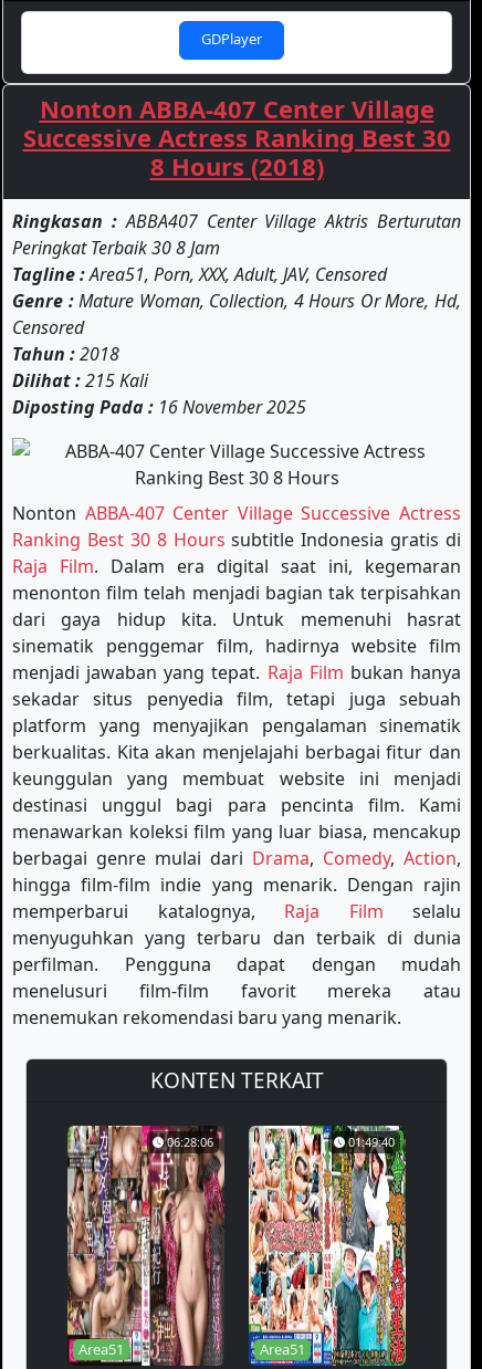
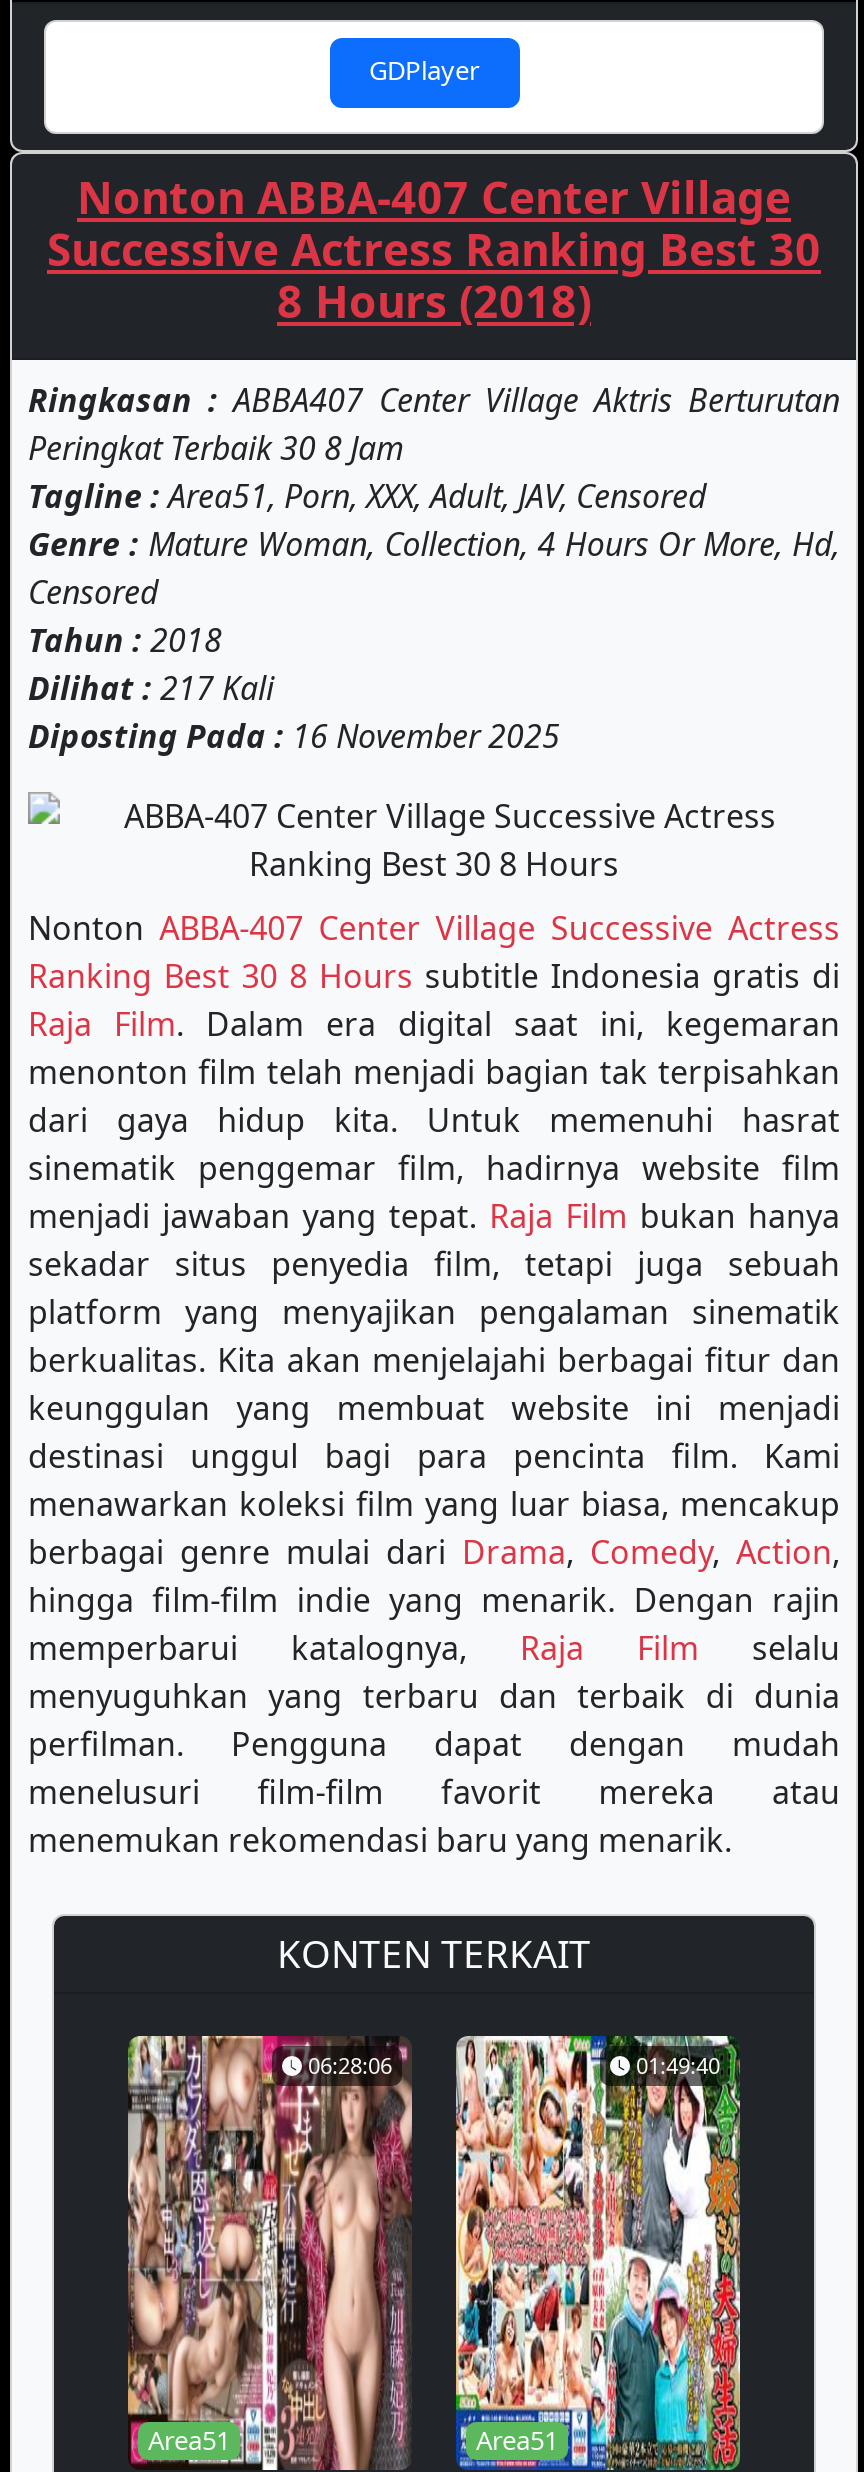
[12,368,148,393] Dilihat : 215 Kali -> [28,666,274,710] Dilihat : 217 Kali

